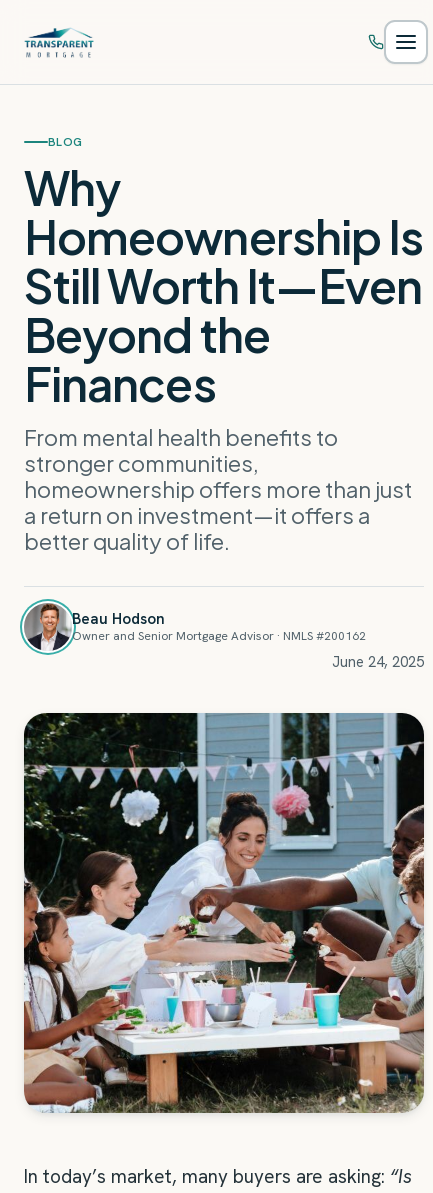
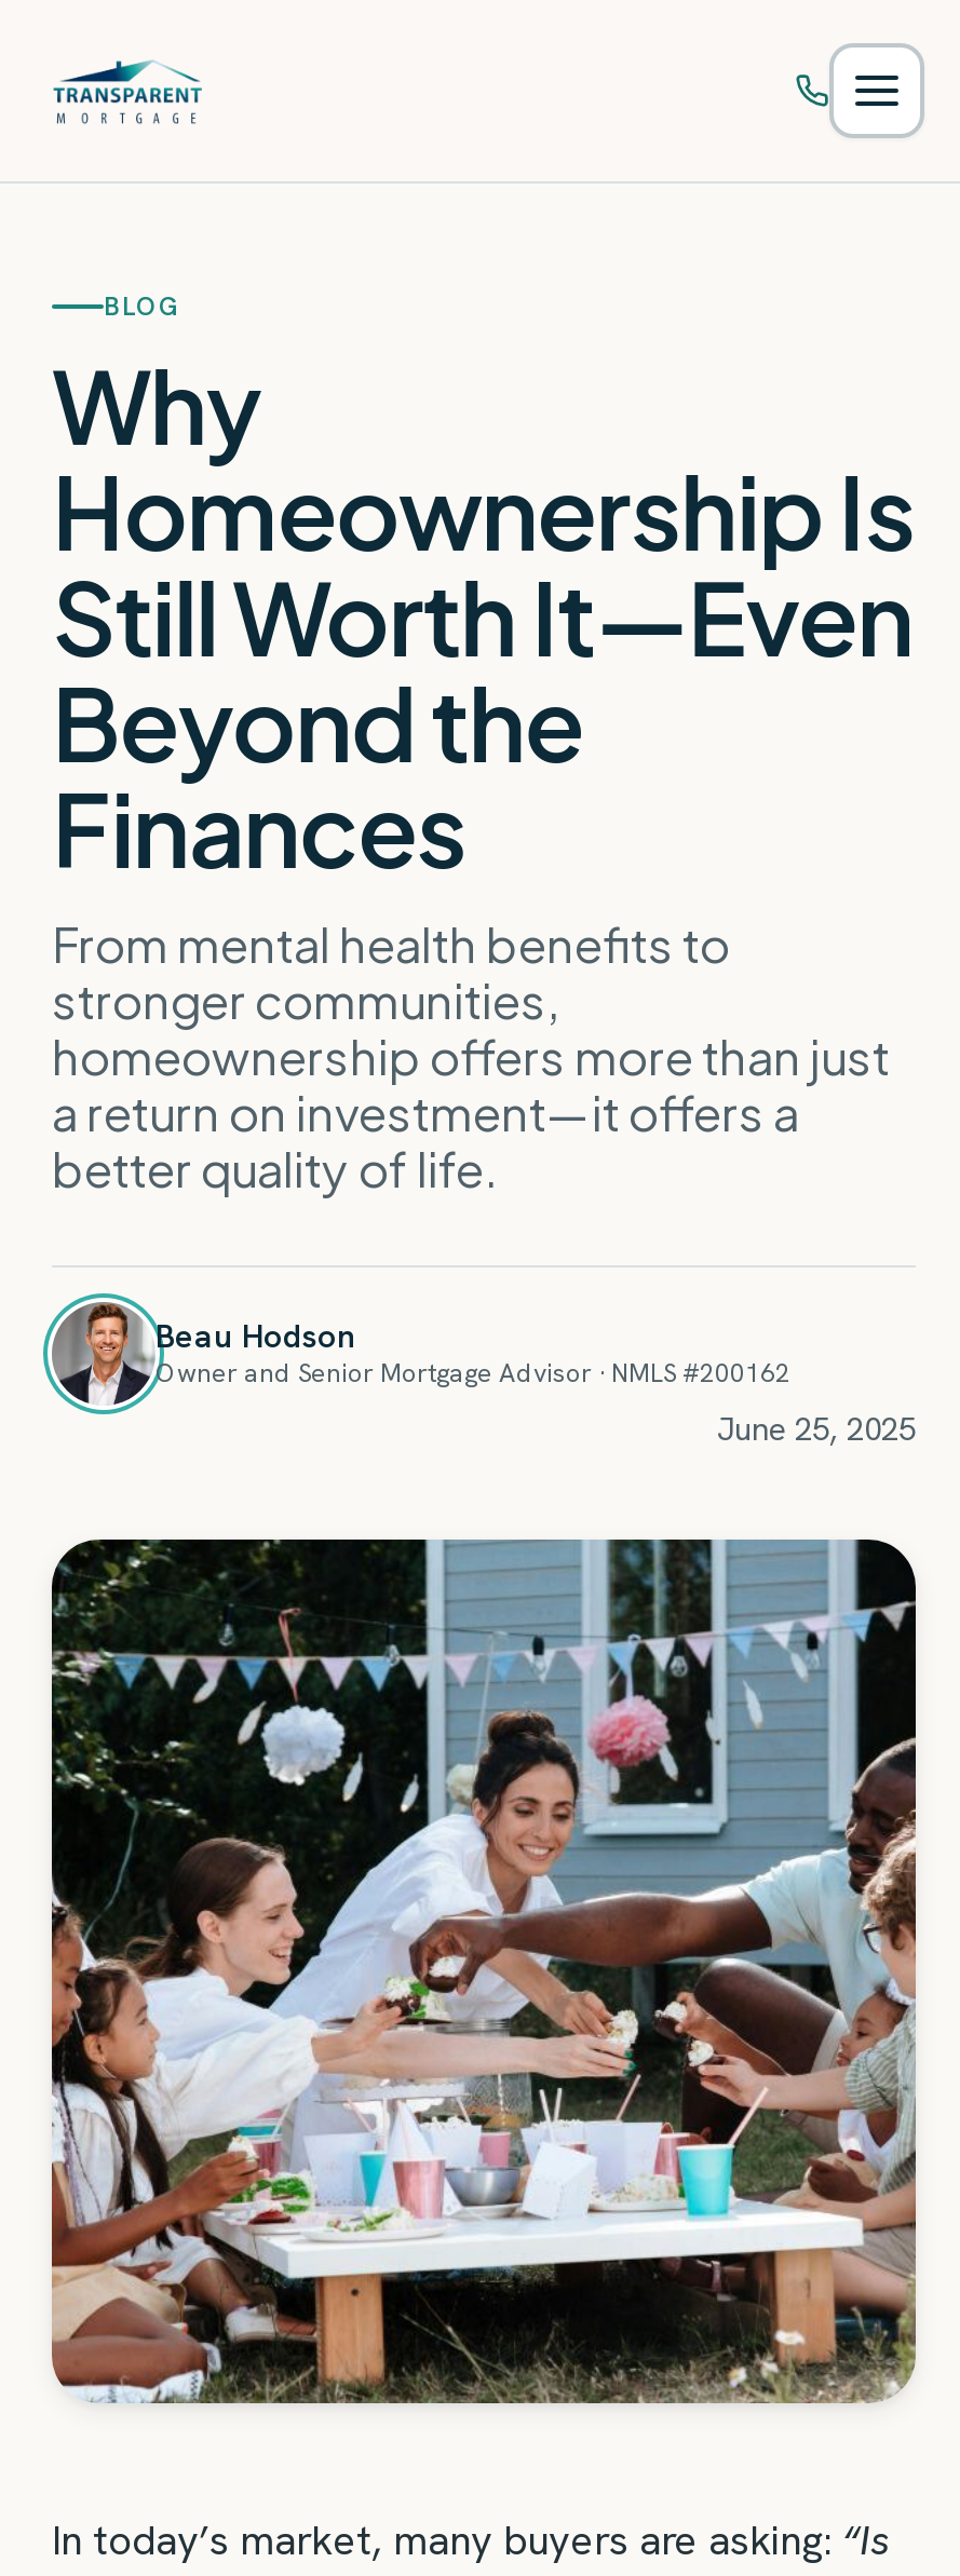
[332,652,424,672] June 24, 2025 -> [717,1408,916,1451] June 25, 2025

